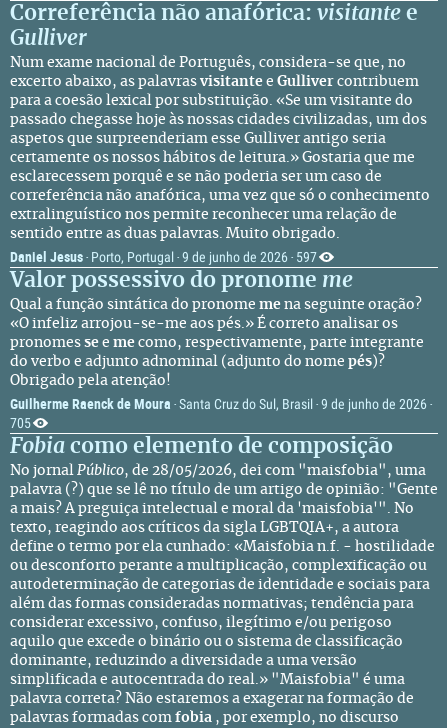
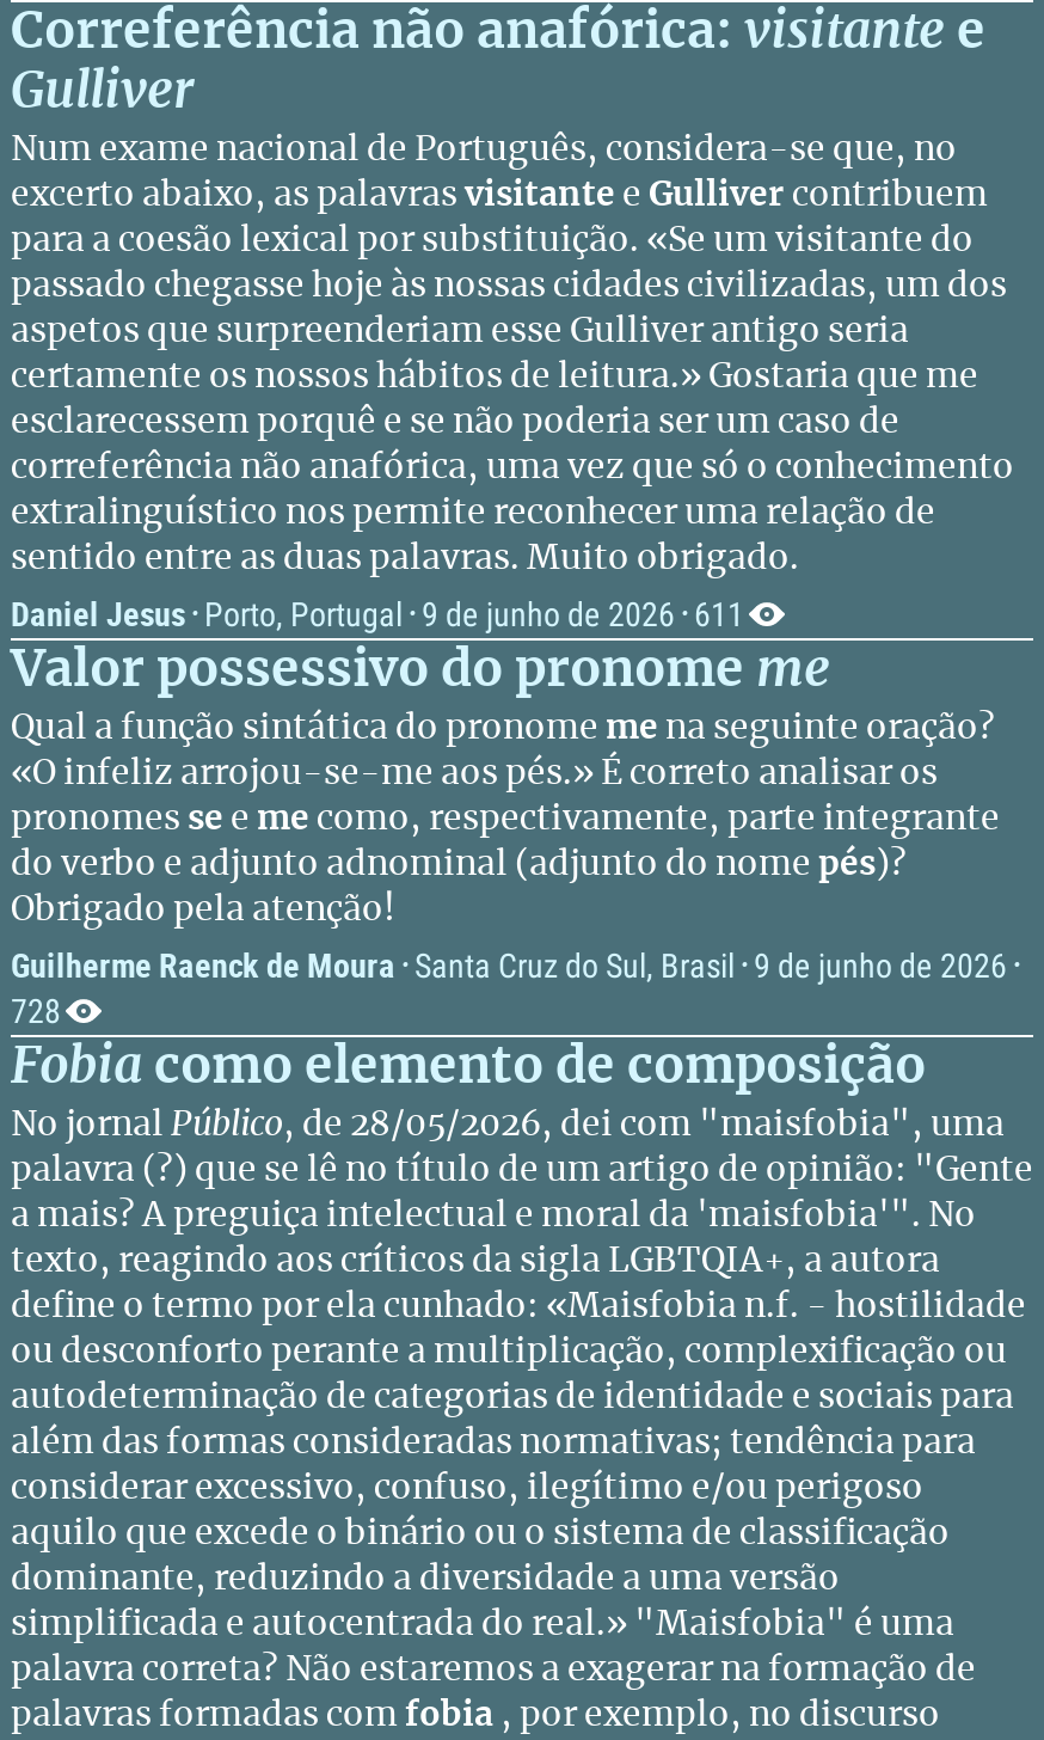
[10,247,317,266] Daniel Jesus · Porto, Portugal · 9 de junho de 2026 · 597 -> [11,590,744,636] Daniel Jesus · Porto, Portugal · 9 de junho de 2026 · 611
[10,415,31,431] 705 -> [11,992,61,1030] 728

